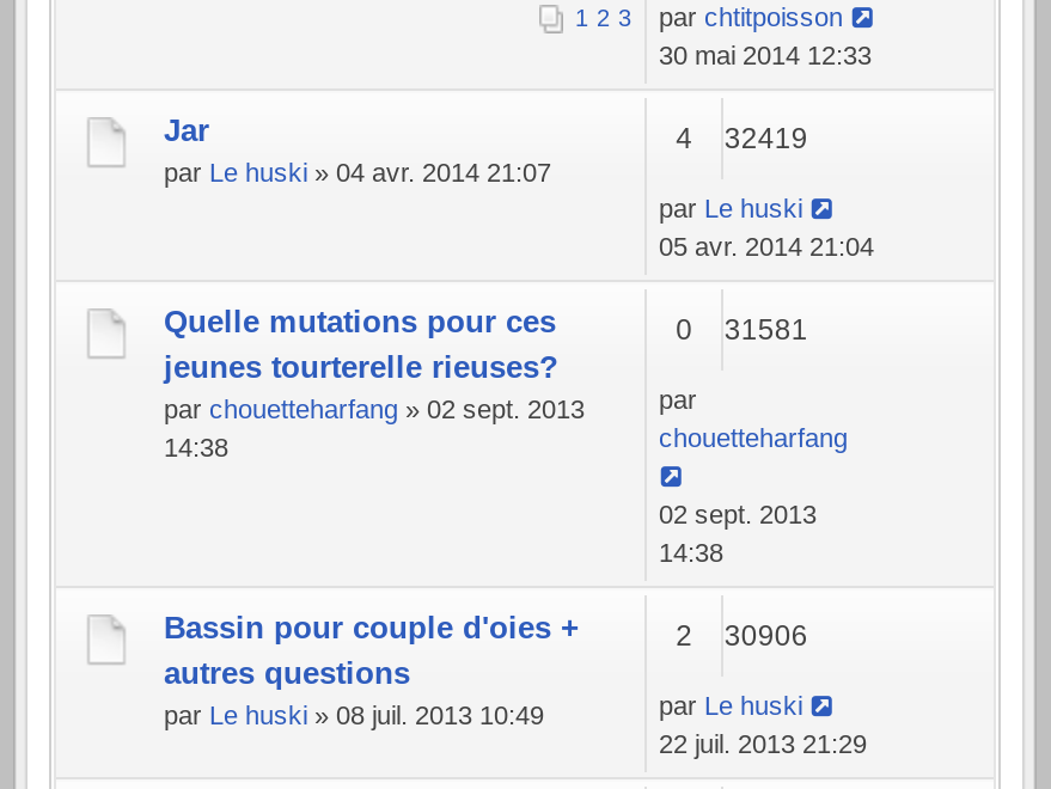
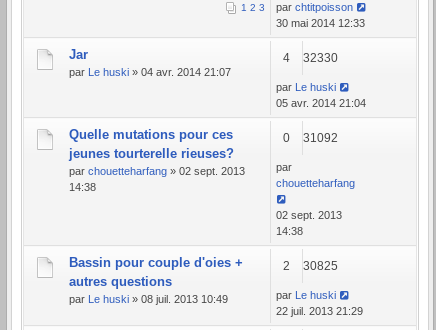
[676,122,808,156] 4 32419 -> [283,51,338,65] 4 32330
[676,314,808,347] 0 31581 -> [283,131,338,145] 0 31092
[676,620,808,653] 2 30906 -> [283,259,338,273] 2 30825

